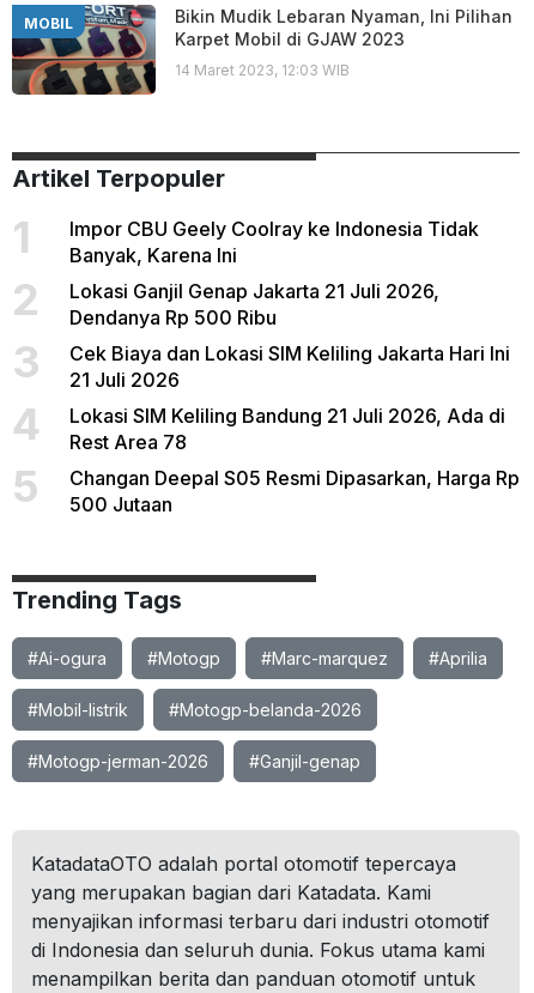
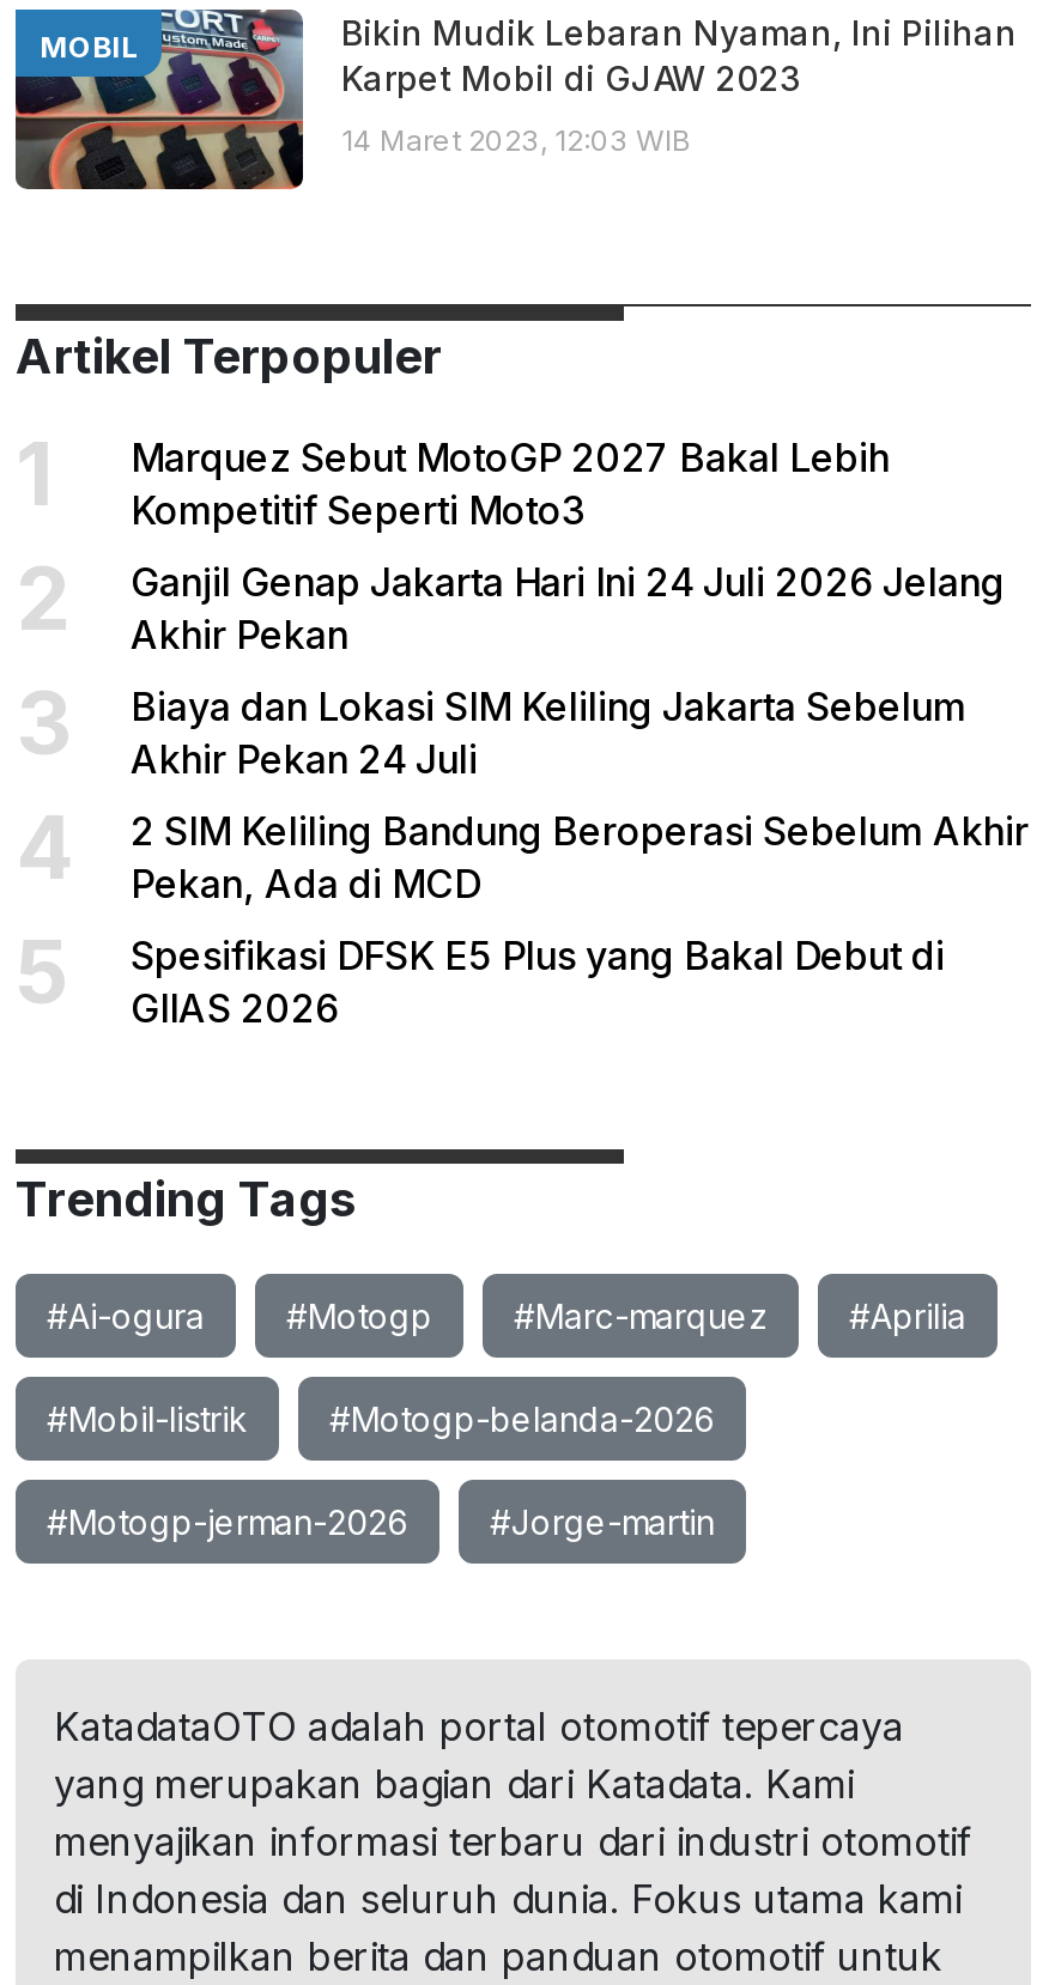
[69,217,479,267] Impor CBU Geely Coolray ke Indonesia Tidak | Banyak, Karena Ini -> [131,433,890,534] Marquez Sebut MotoGP 2027 Bakal Lebih | Kompetitif Seperti Moto3
[69,279,439,329] Lokasi Ganjil Genap Jakarta 21 Juli 2026, | Dendanya Rp 500 Ribu -> [131,558,1005,658] Ganjil Genap Jakarta Hari Ini 24 Juli 2026 Jelang | Akhir Pekan
[69,341,510,392] Cek Biaya dan Lokasi SIM Keliling Jakarta Hari Ini | 21 Juli 2026 -> [131,682,966,783] Biaya dan Lokasi SIM Keliling Jakarta Sebelum | Akhir Pekan 24 Juli
[69,404,505,454] Lokasi SIM Keliling Bandung 21 Juli 2026, Ada di | Rest Area 78 -> [131,807,1029,907] 2 SIM Keliling Bandung Beroperasi Sebelum Akhir | Pekan, Ada di MCD
[69,466,520,516] Changan Deepal S05 Resmi Dipasarkan, Harga Rp | 500 Jutaan -> [131,931,945,1032] Spesifikasi DFSK E5 Plus yang Bakal Debut di | GIIAS 2026
[249,751,360,771] #Ganjil-genap -> [490,1501,715,1542] #Jorge-martin

